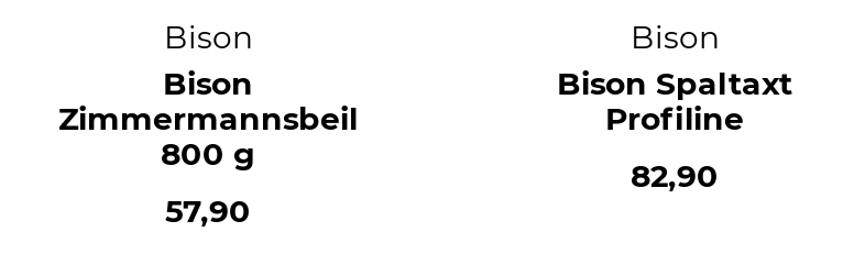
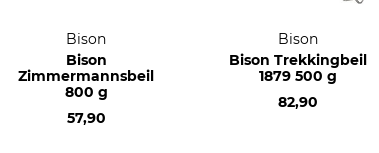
[557,64,792,139] Bison Spaltaxt | Profiline -> [229,51,367,85] Bison Trekkingbeil | 1879 500 g

